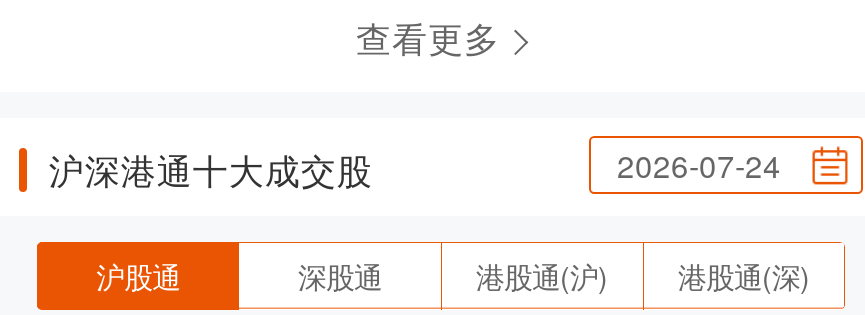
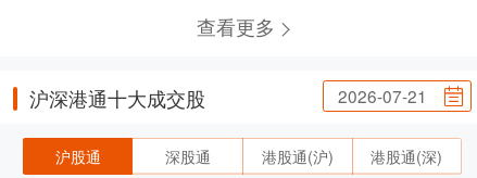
[617,142,781,186] 2026-07-24 -> [338,84,427,108] 2026-07-21

